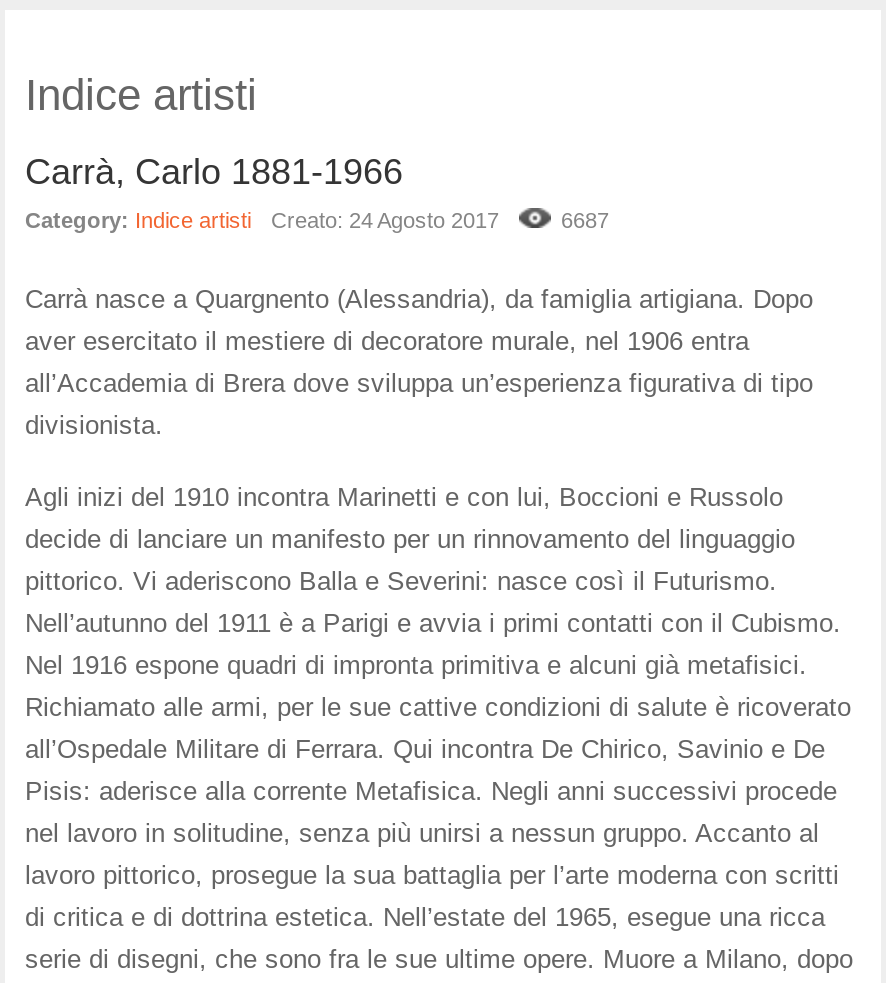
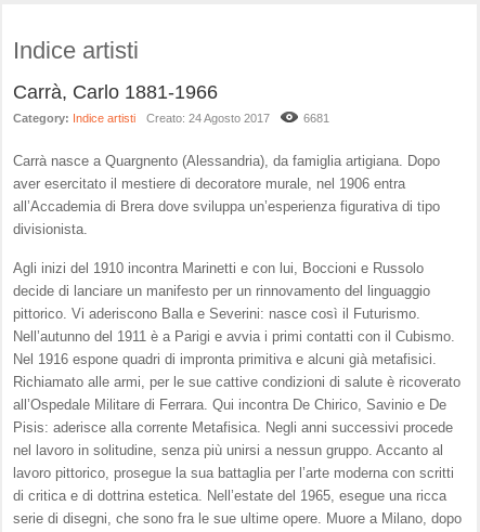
[555,208,609,232] 6687 -> [300,112,329,125] 6681

